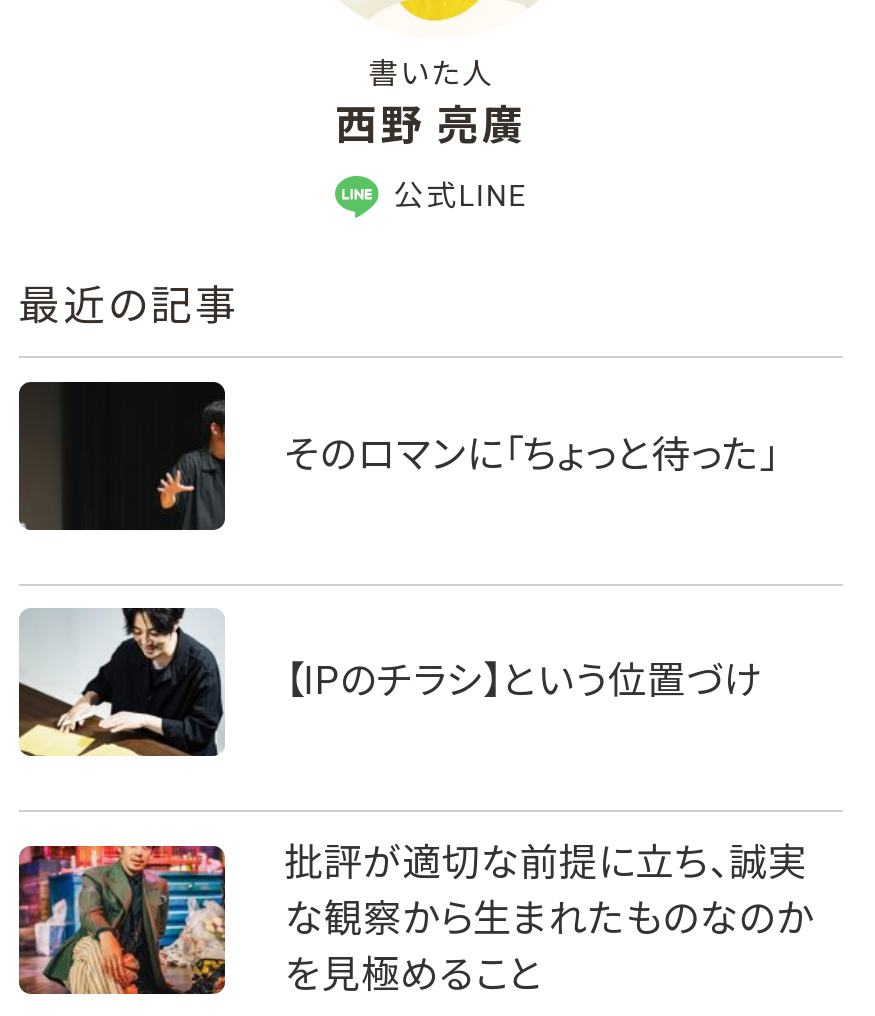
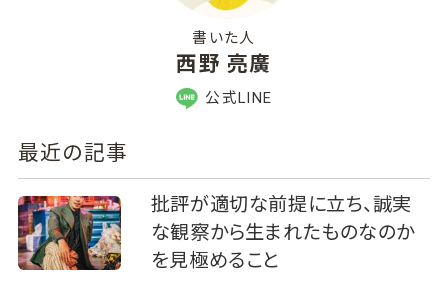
[17,380,778,532] [image] | そのロマンに「ちょっと待った」 -> none
[17,604,762,758] [image] | 【IPのチラシ】という位置づけ -> none

